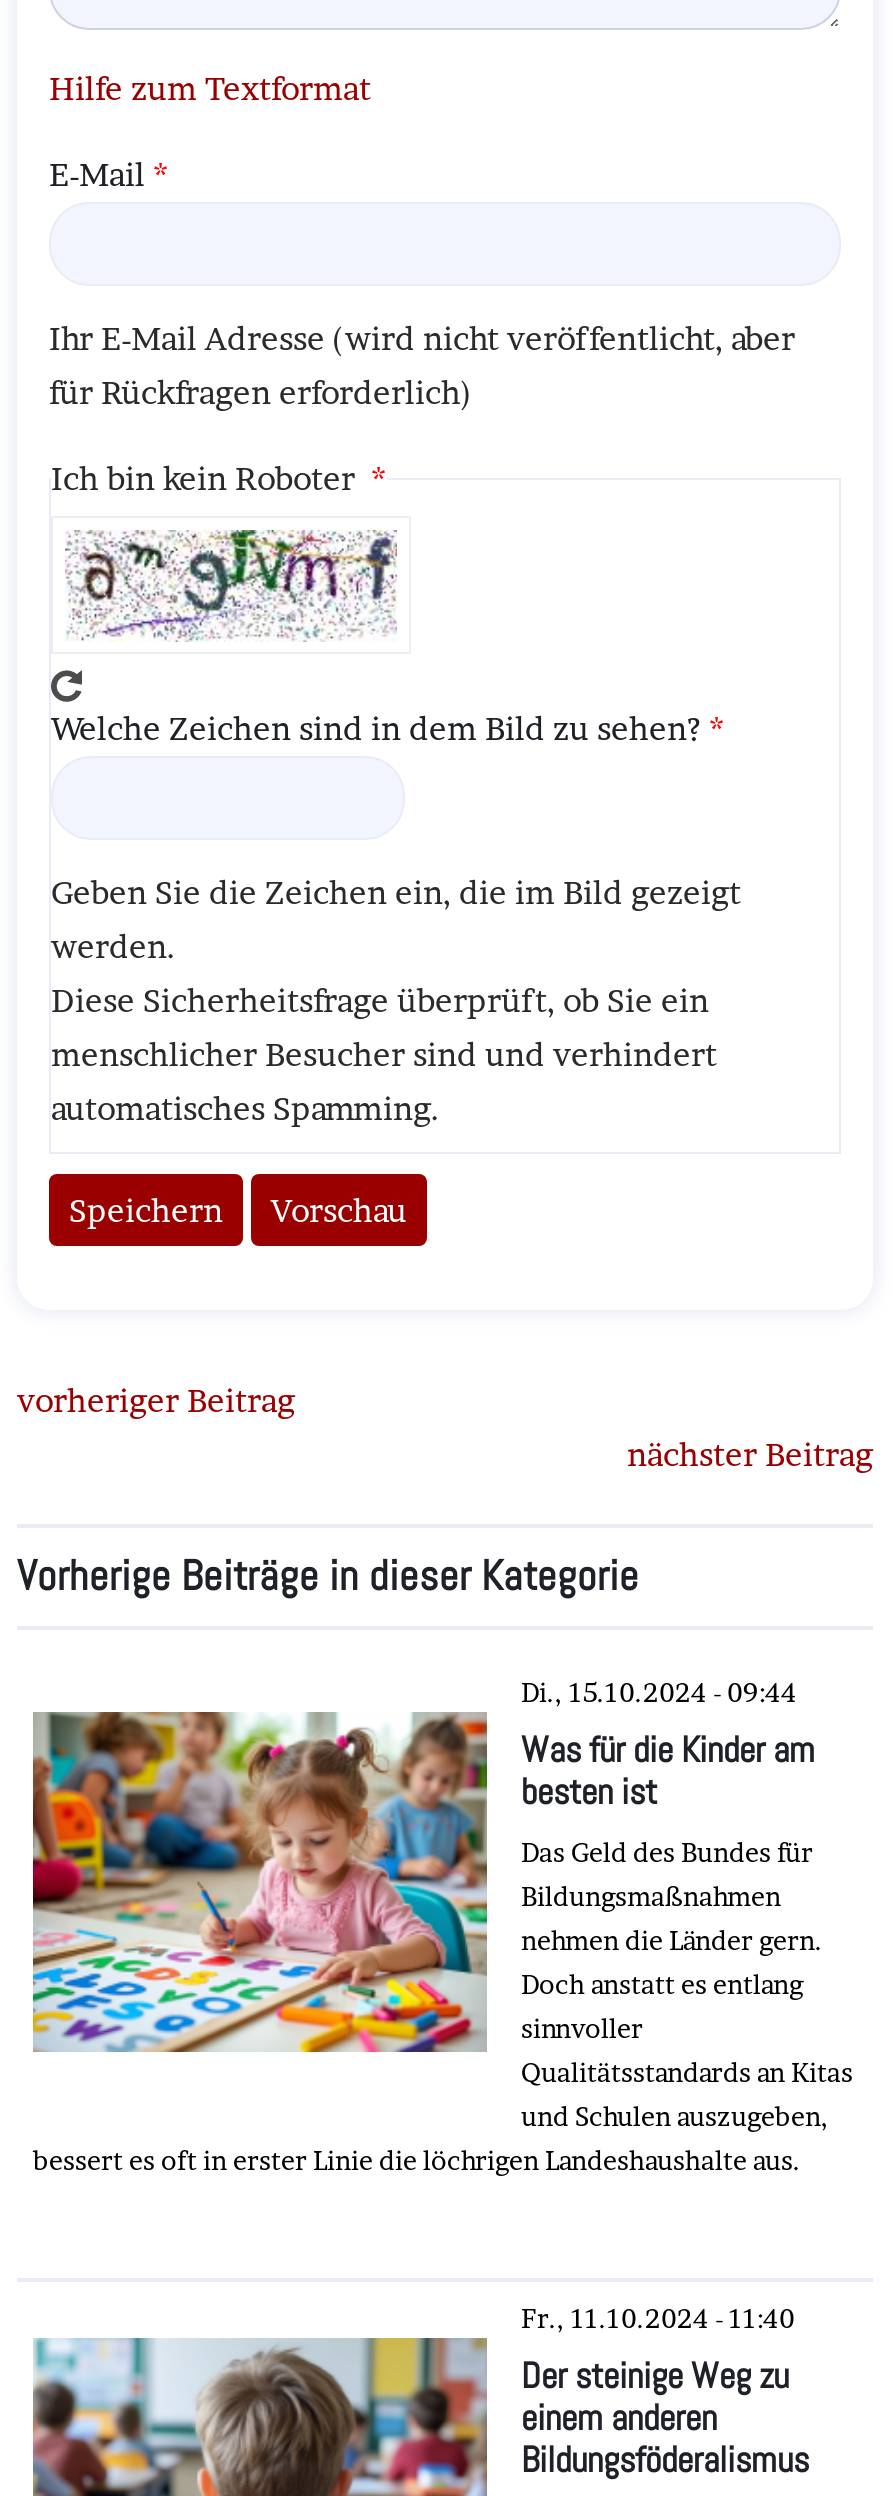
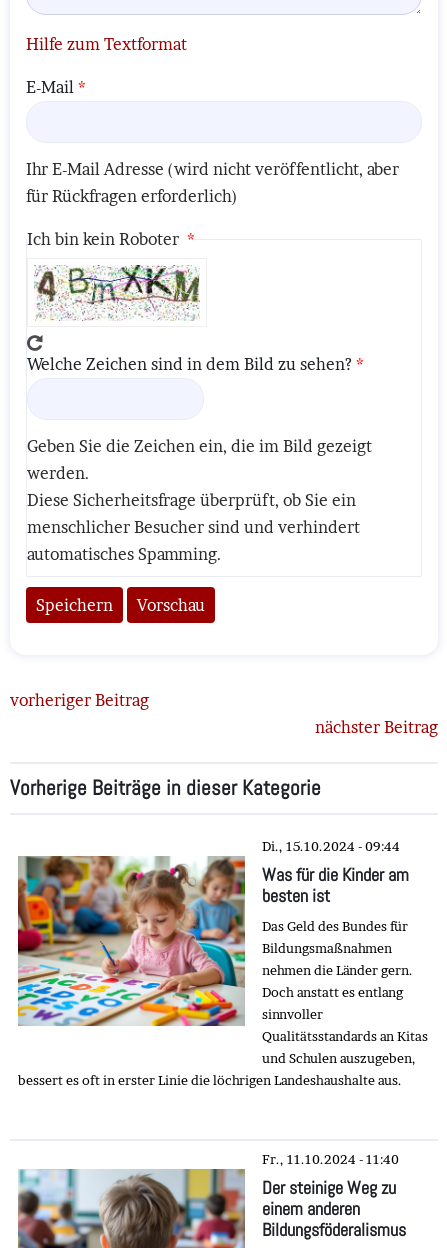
[69,528,395,640] [image] -> [35,265,199,321] [image]

